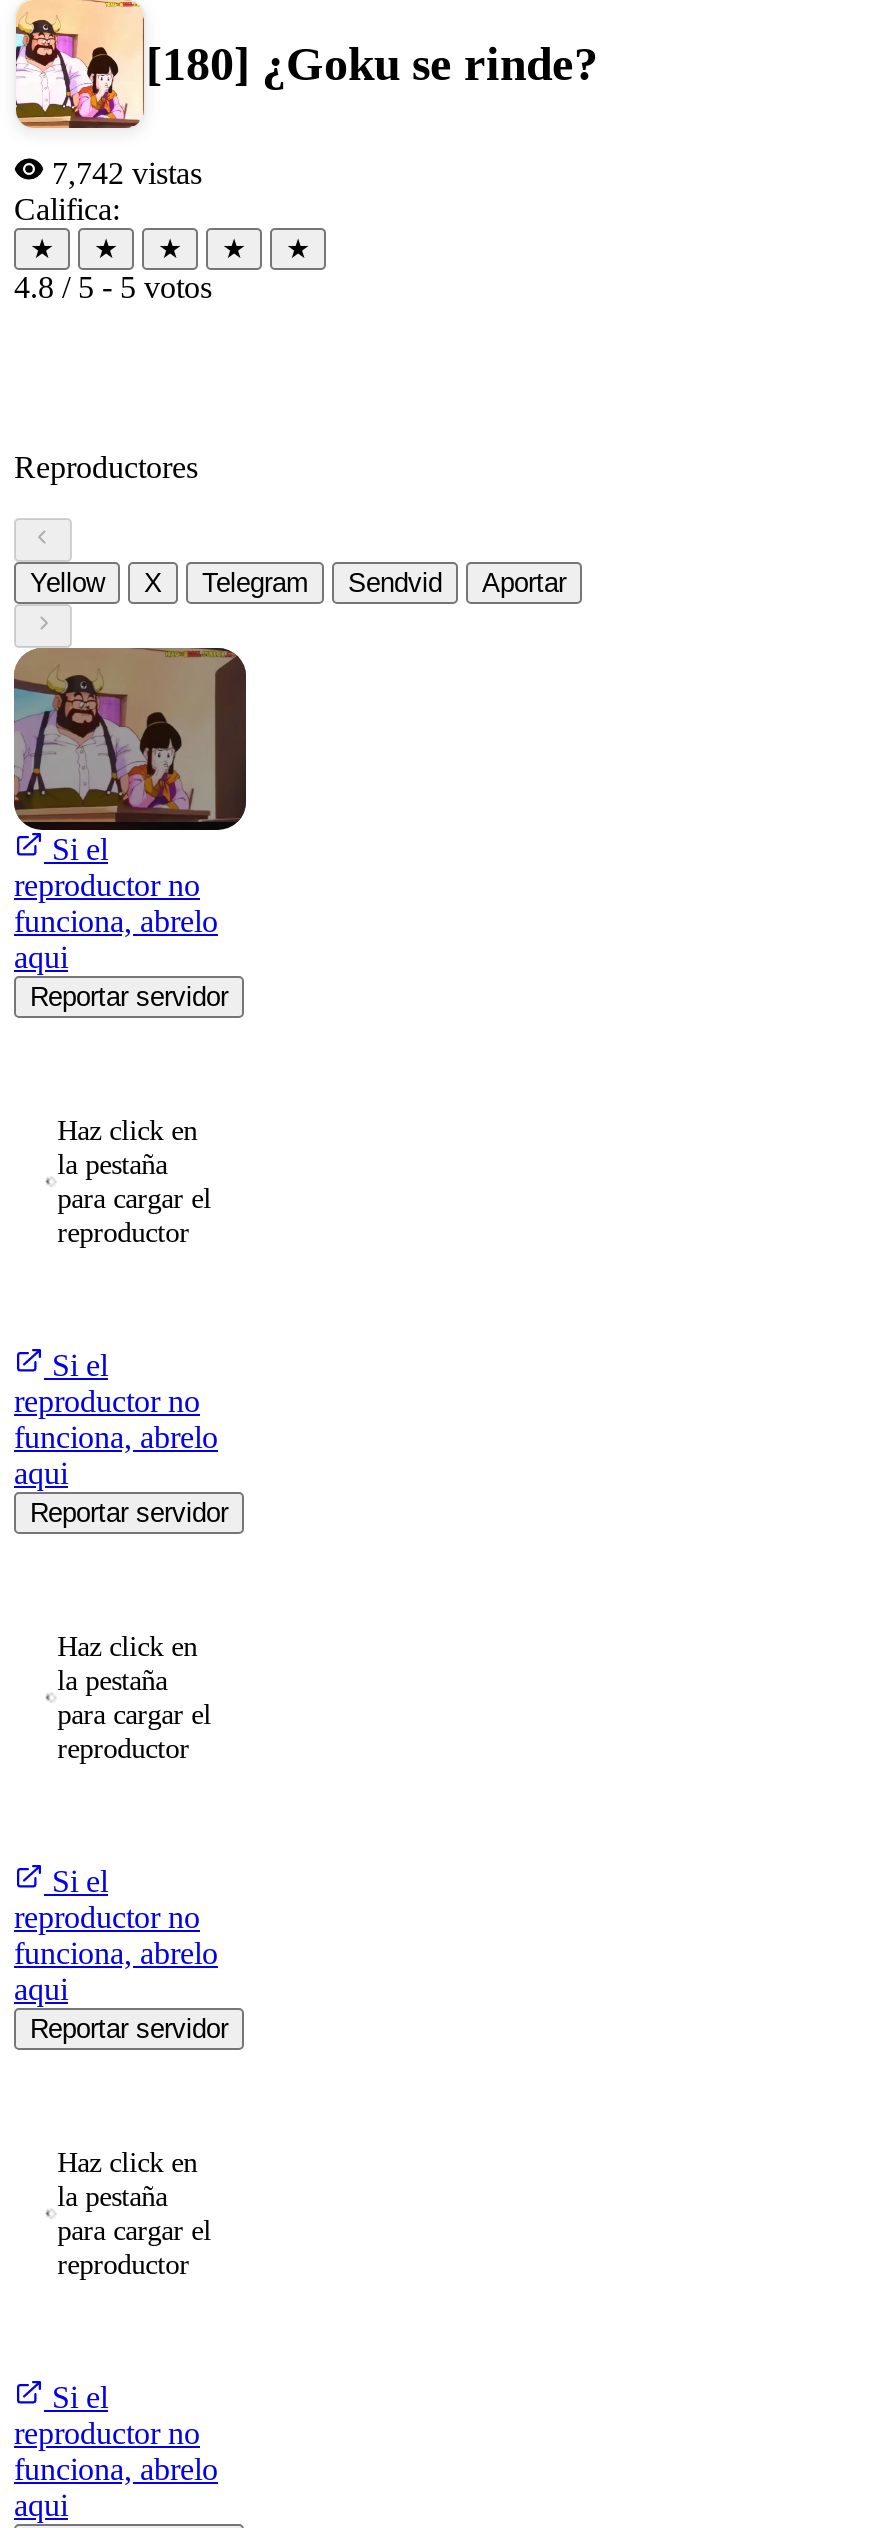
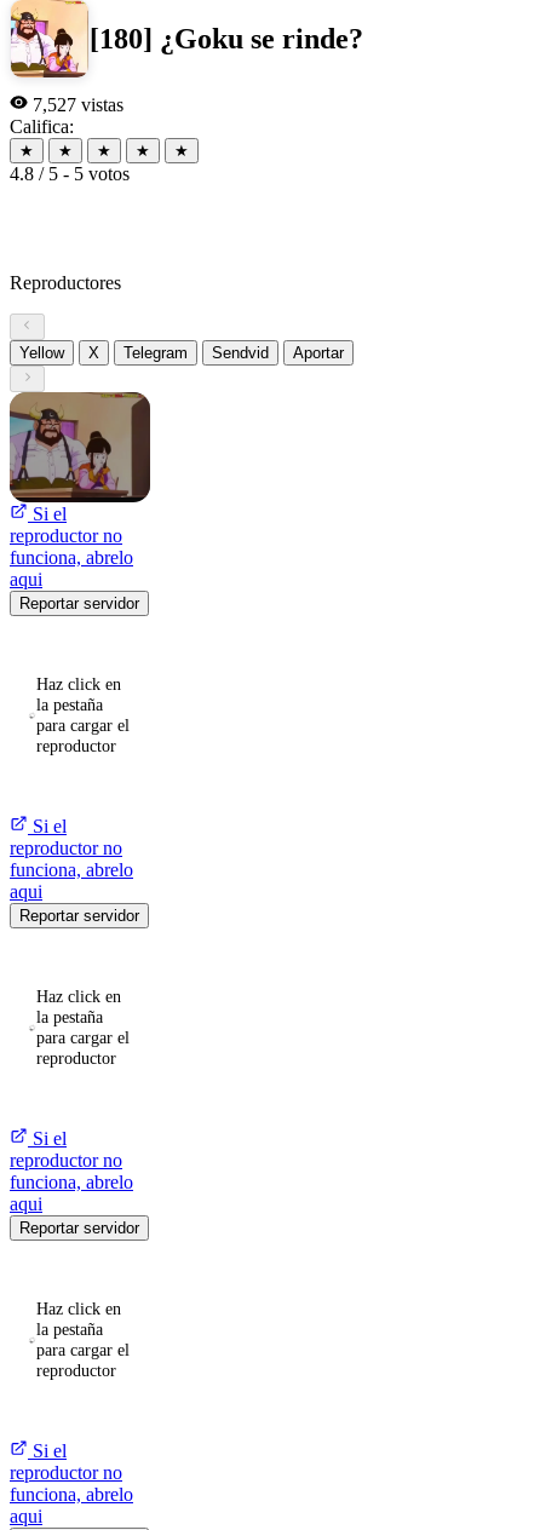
[52,156,202,190] 7,742 vistas -> [33,94,123,115] 7,527 vistas

